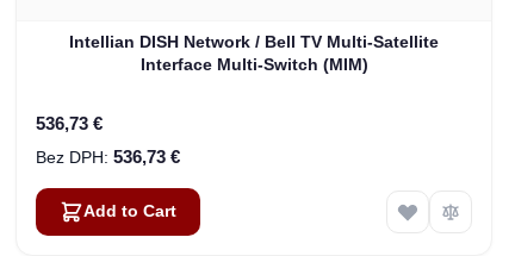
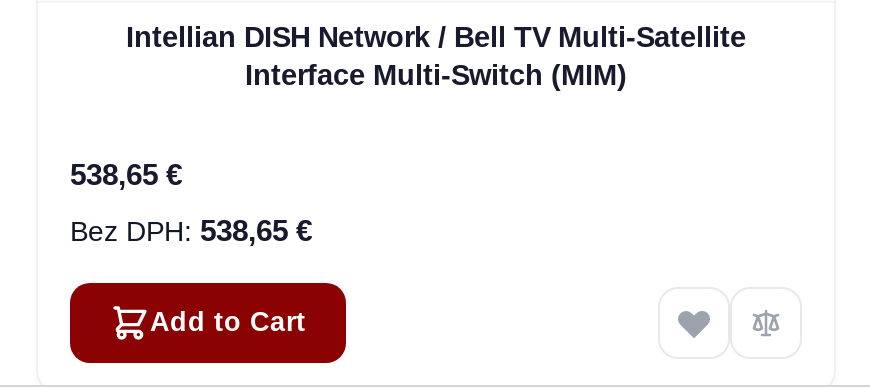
[36,114,103,134] 536,73 € -> [70,158,182,192] 538,65 €
[113,147,180,167] 536,73 € -> [200,214,312,248] 538,65 €

